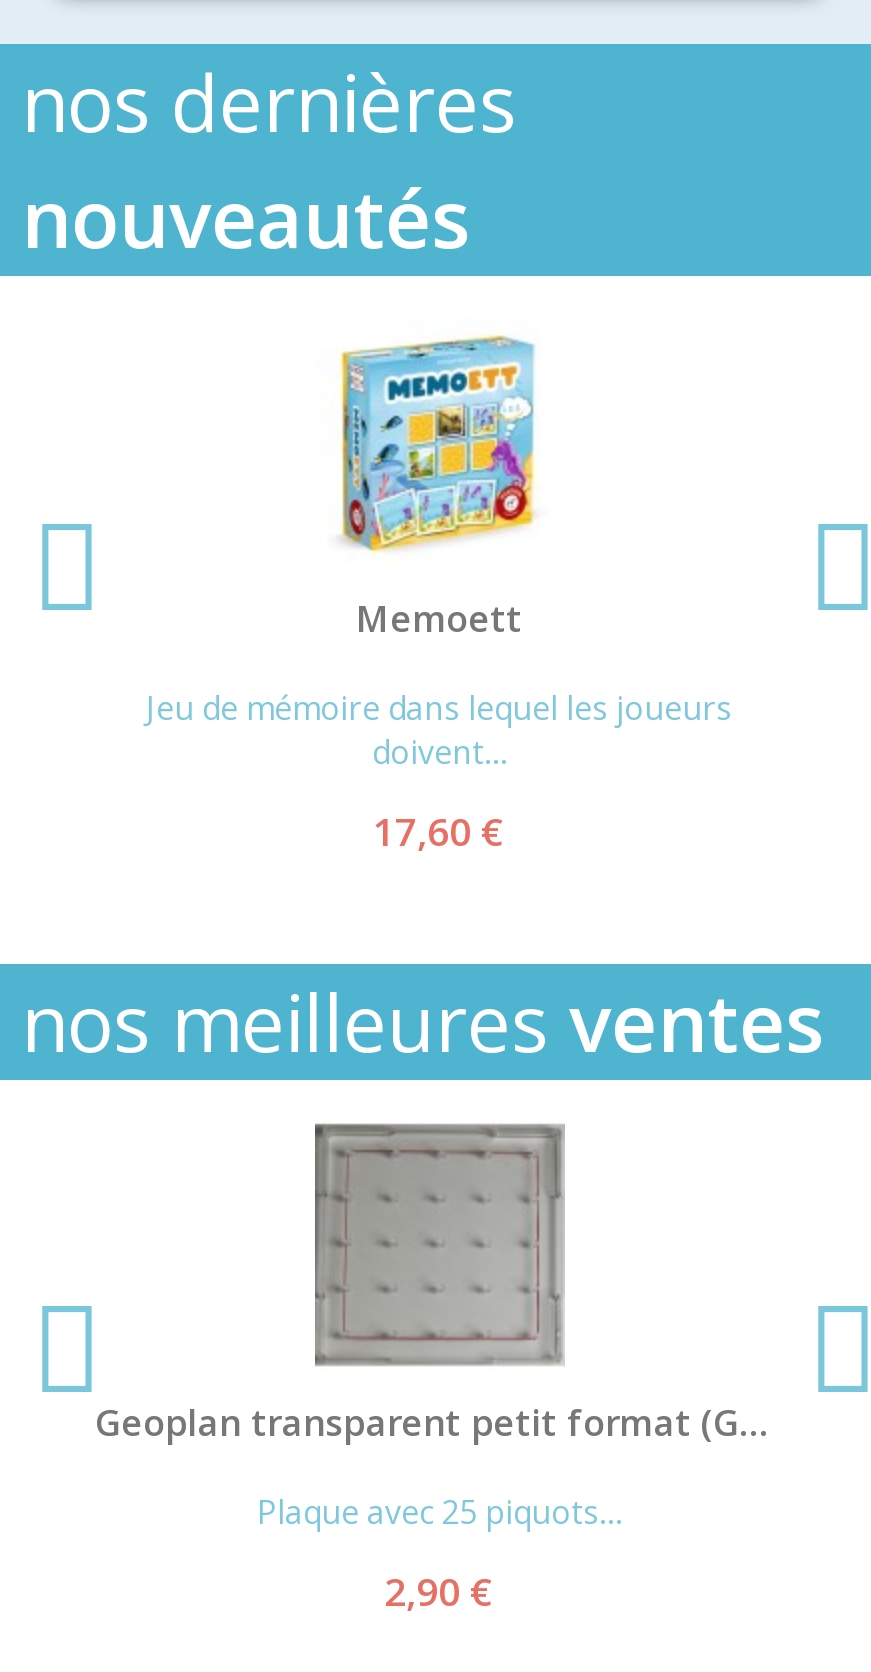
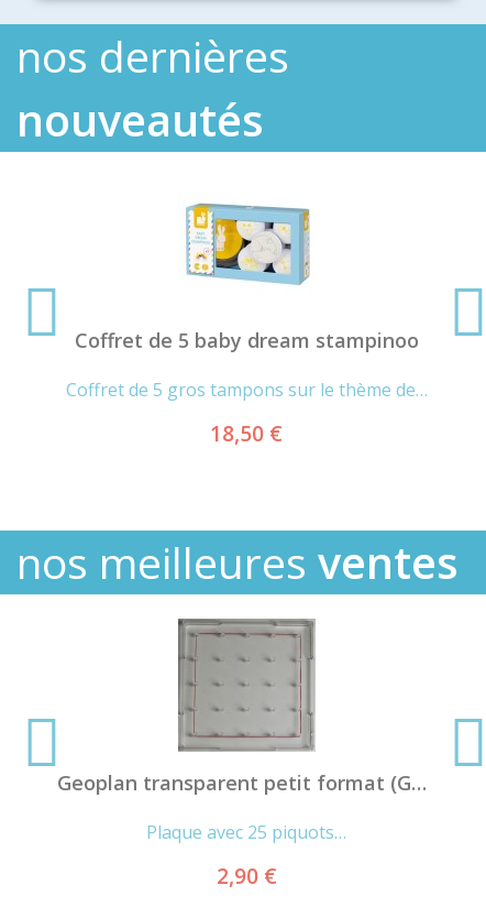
[329,334,553,641] [image] | Memoett -> [74,185,418,353] [image] | Coffret de 5 baby dream stampinoo
[146,685,732,773] Jeu de mémoire dans lequel les joueurs | doivent… -> [65,377,427,401] Coffret de 5 gros tampons sur le thème de…
[373,803,505,857] 17,60 € -> [210,418,283,448] 18,50 €

